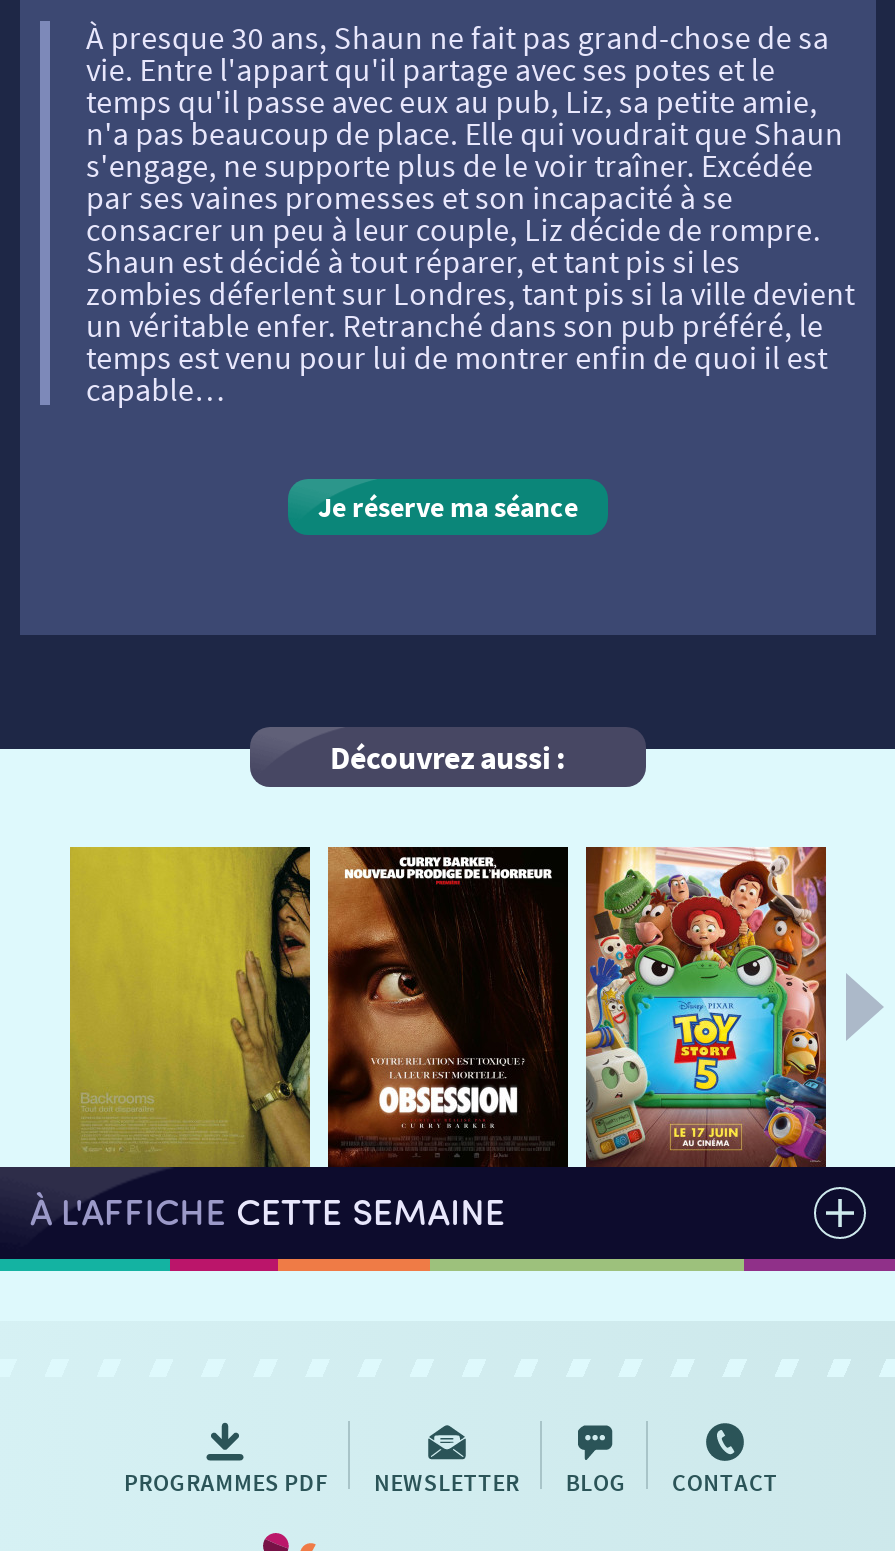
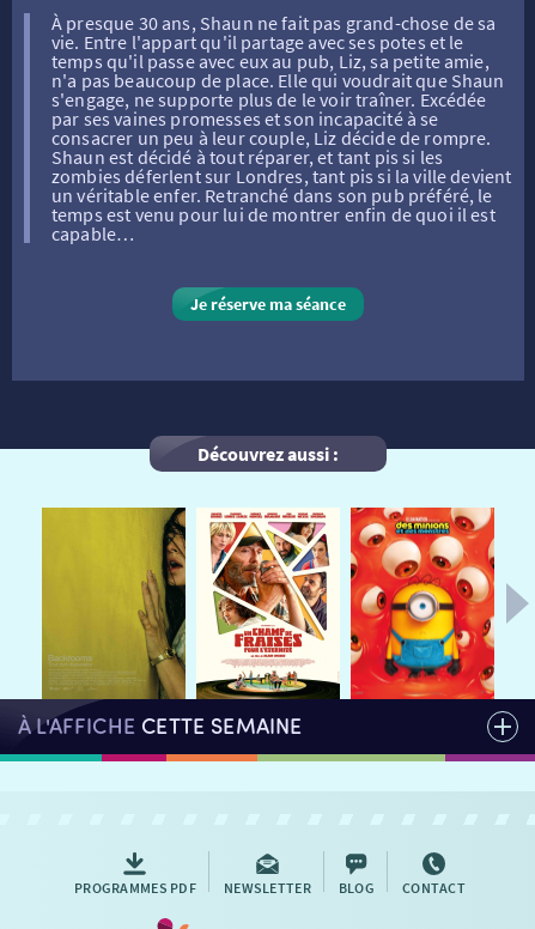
[326,845,570,1167] [image] -> [196,508,340,700] [image]
[584,845,828,1167] [image] -> [349,506,496,700] [image]

